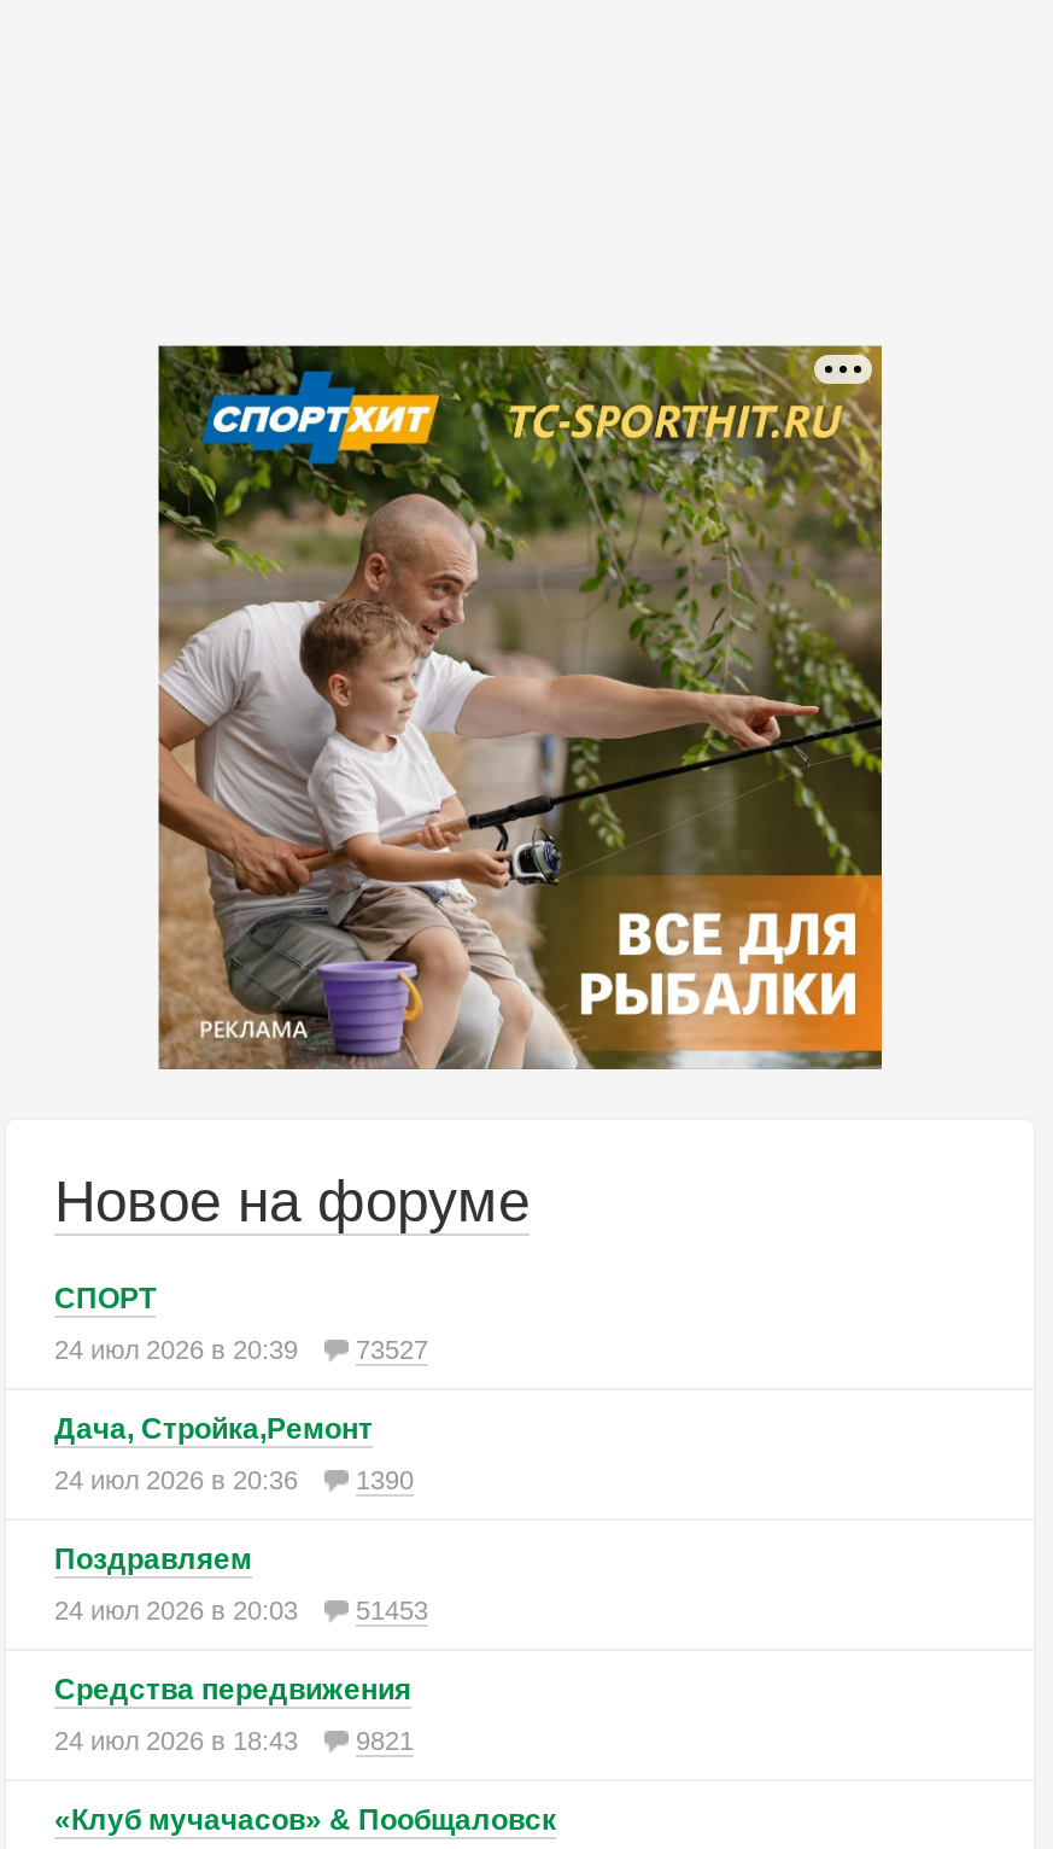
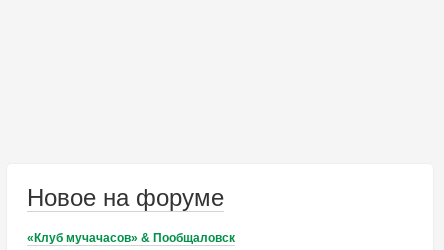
[156,343,884,1072] [image] -> none
[54,1282,428,1755] СПОРТ | 24 июл 2026 в 20:39 | 73527 | Дача, Стройка,Ремонт | 24 июл 2026 в 20:36 | 1390 | Поздравляем | 24 июл 2026 в 20:03 | 51453 | Средства передвижения | 24 июл 2026 в 18:43 | 9821 -> none

